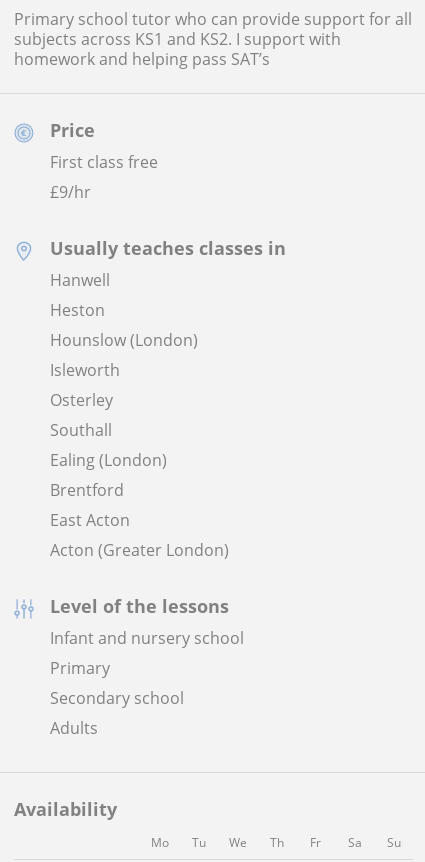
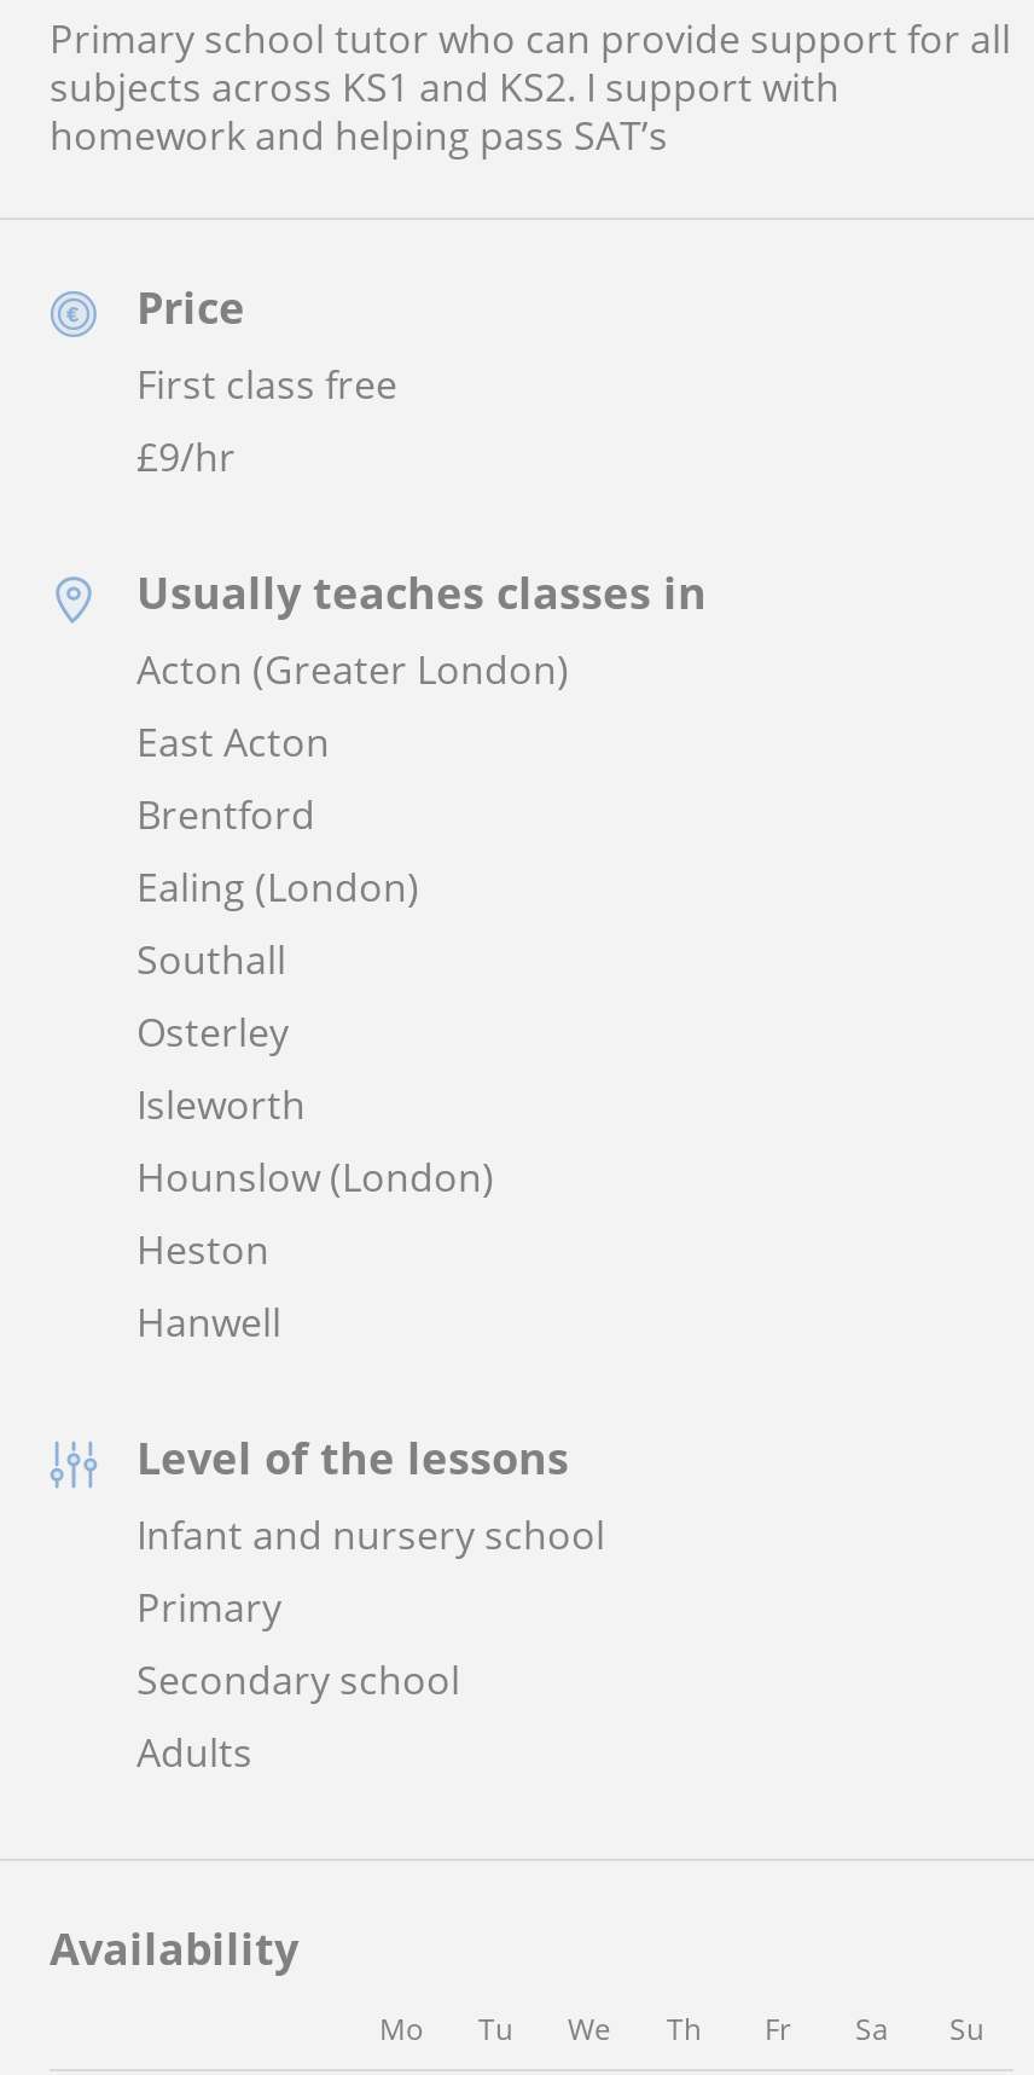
moved [50,269,110,291] -> [136,1296,281,1349]: Hanwell
moved [50,299,229,561] -> [136,643,569,1277]: Heston | Hounslow (London) | Isleworth | ... | East Acton | Acton (Greater London)

